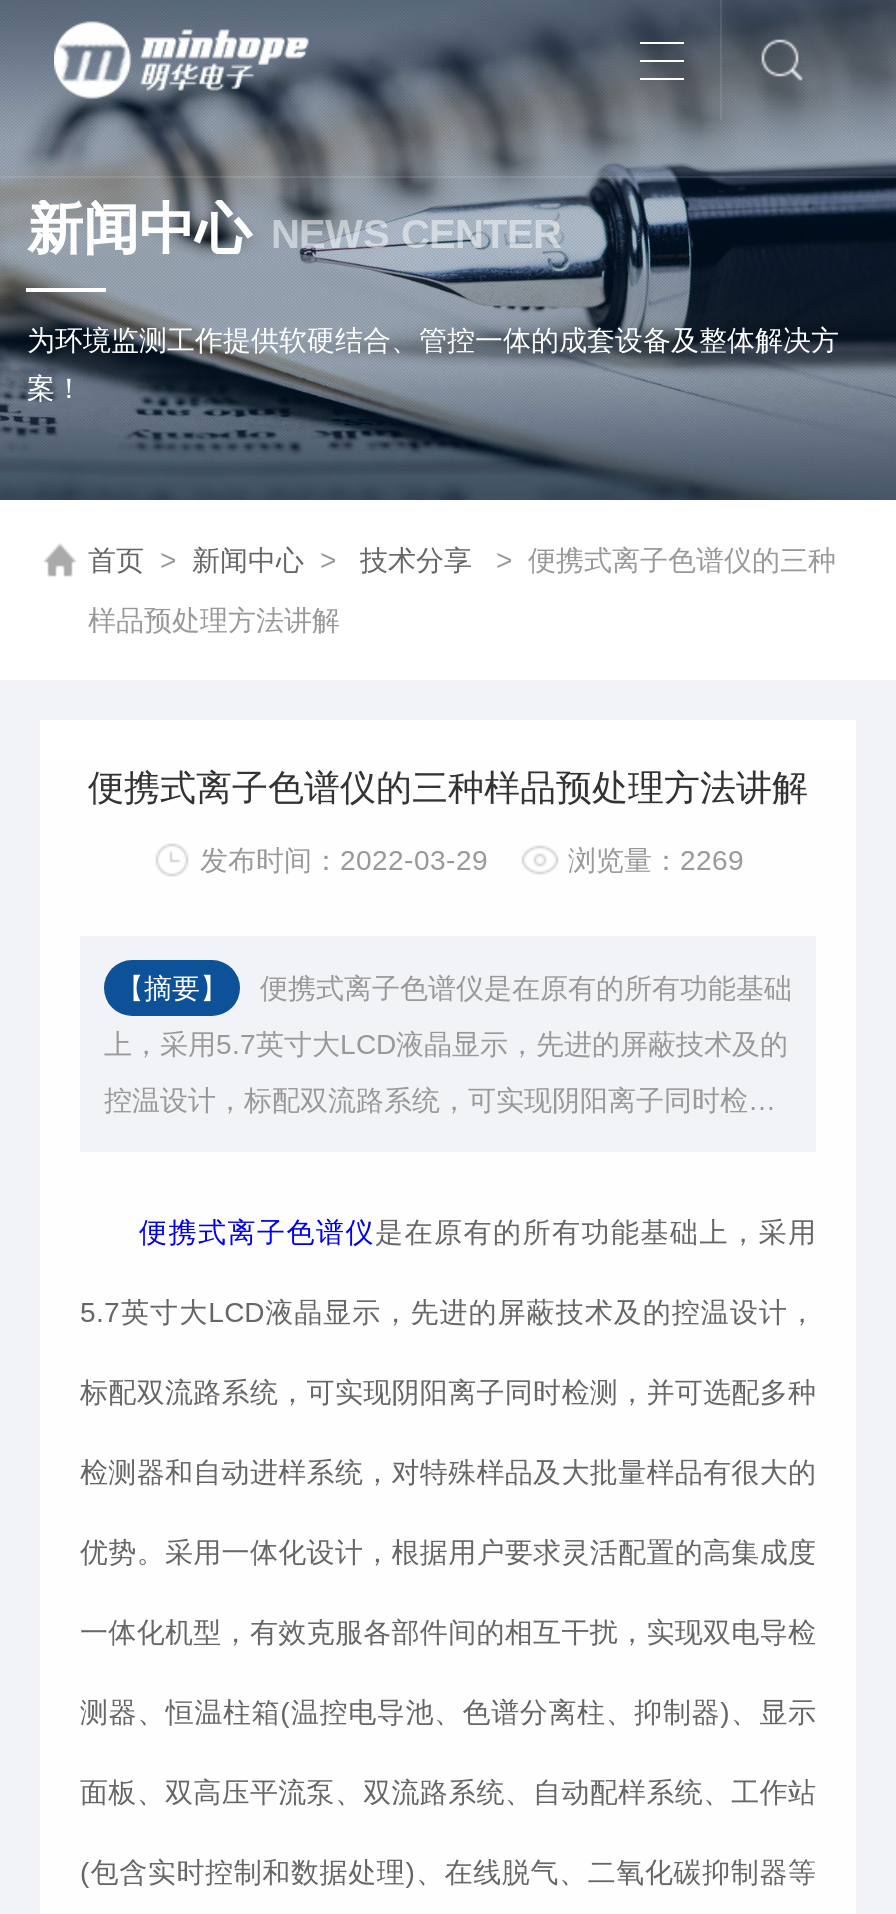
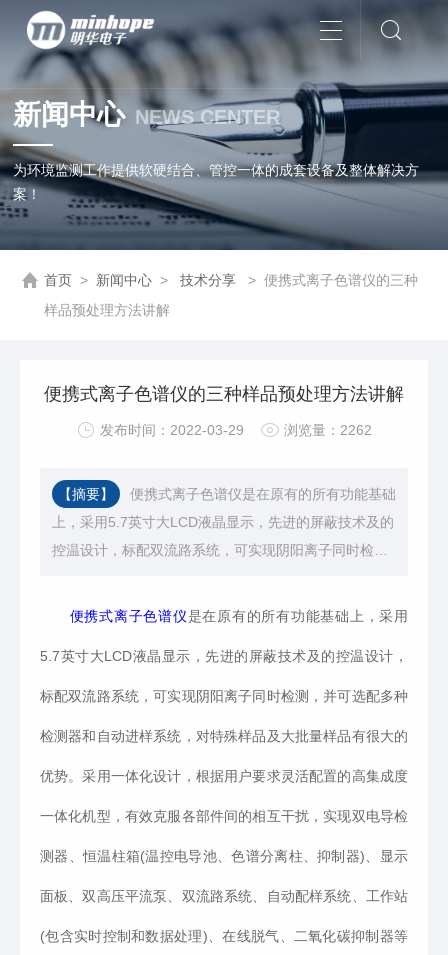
[200,844,744,876] 发布时间：2022-03-29 浏览量：2269 -> [100,422,372,438] 发布时间：2022-03-29 浏览量：2262

